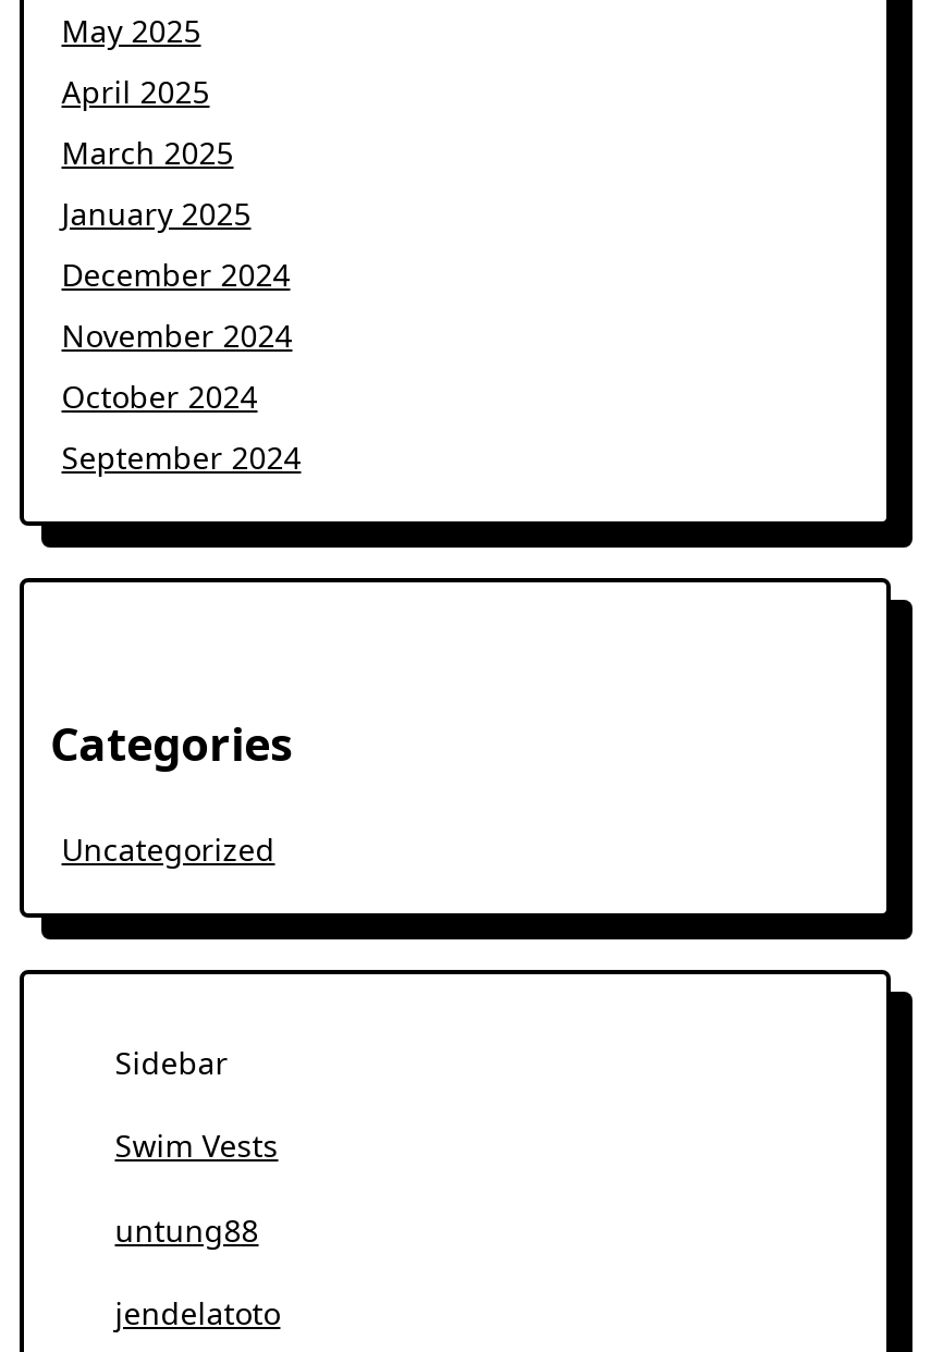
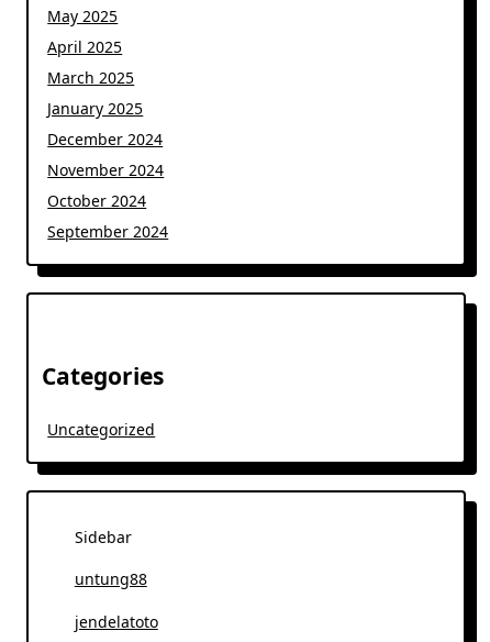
[115,1125,278,1167] Swim Vests -> none

